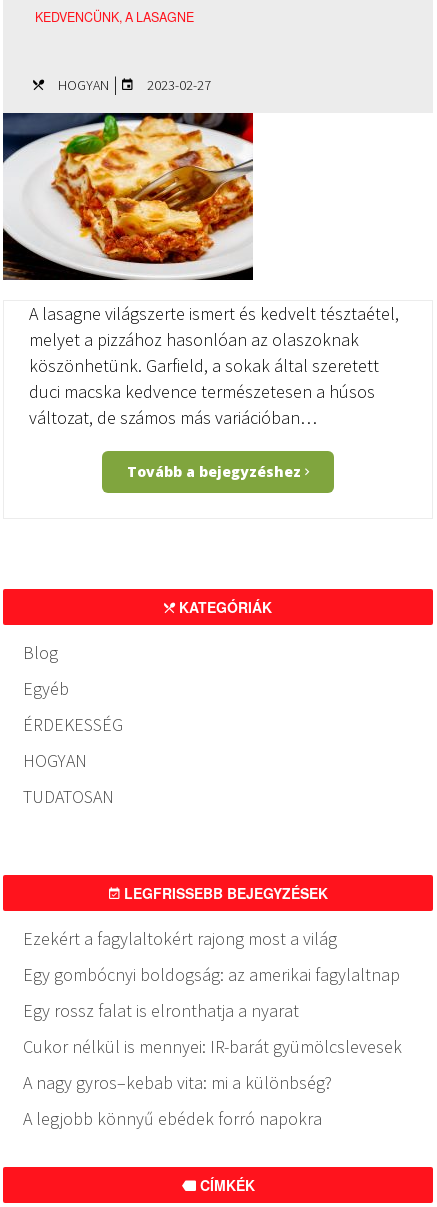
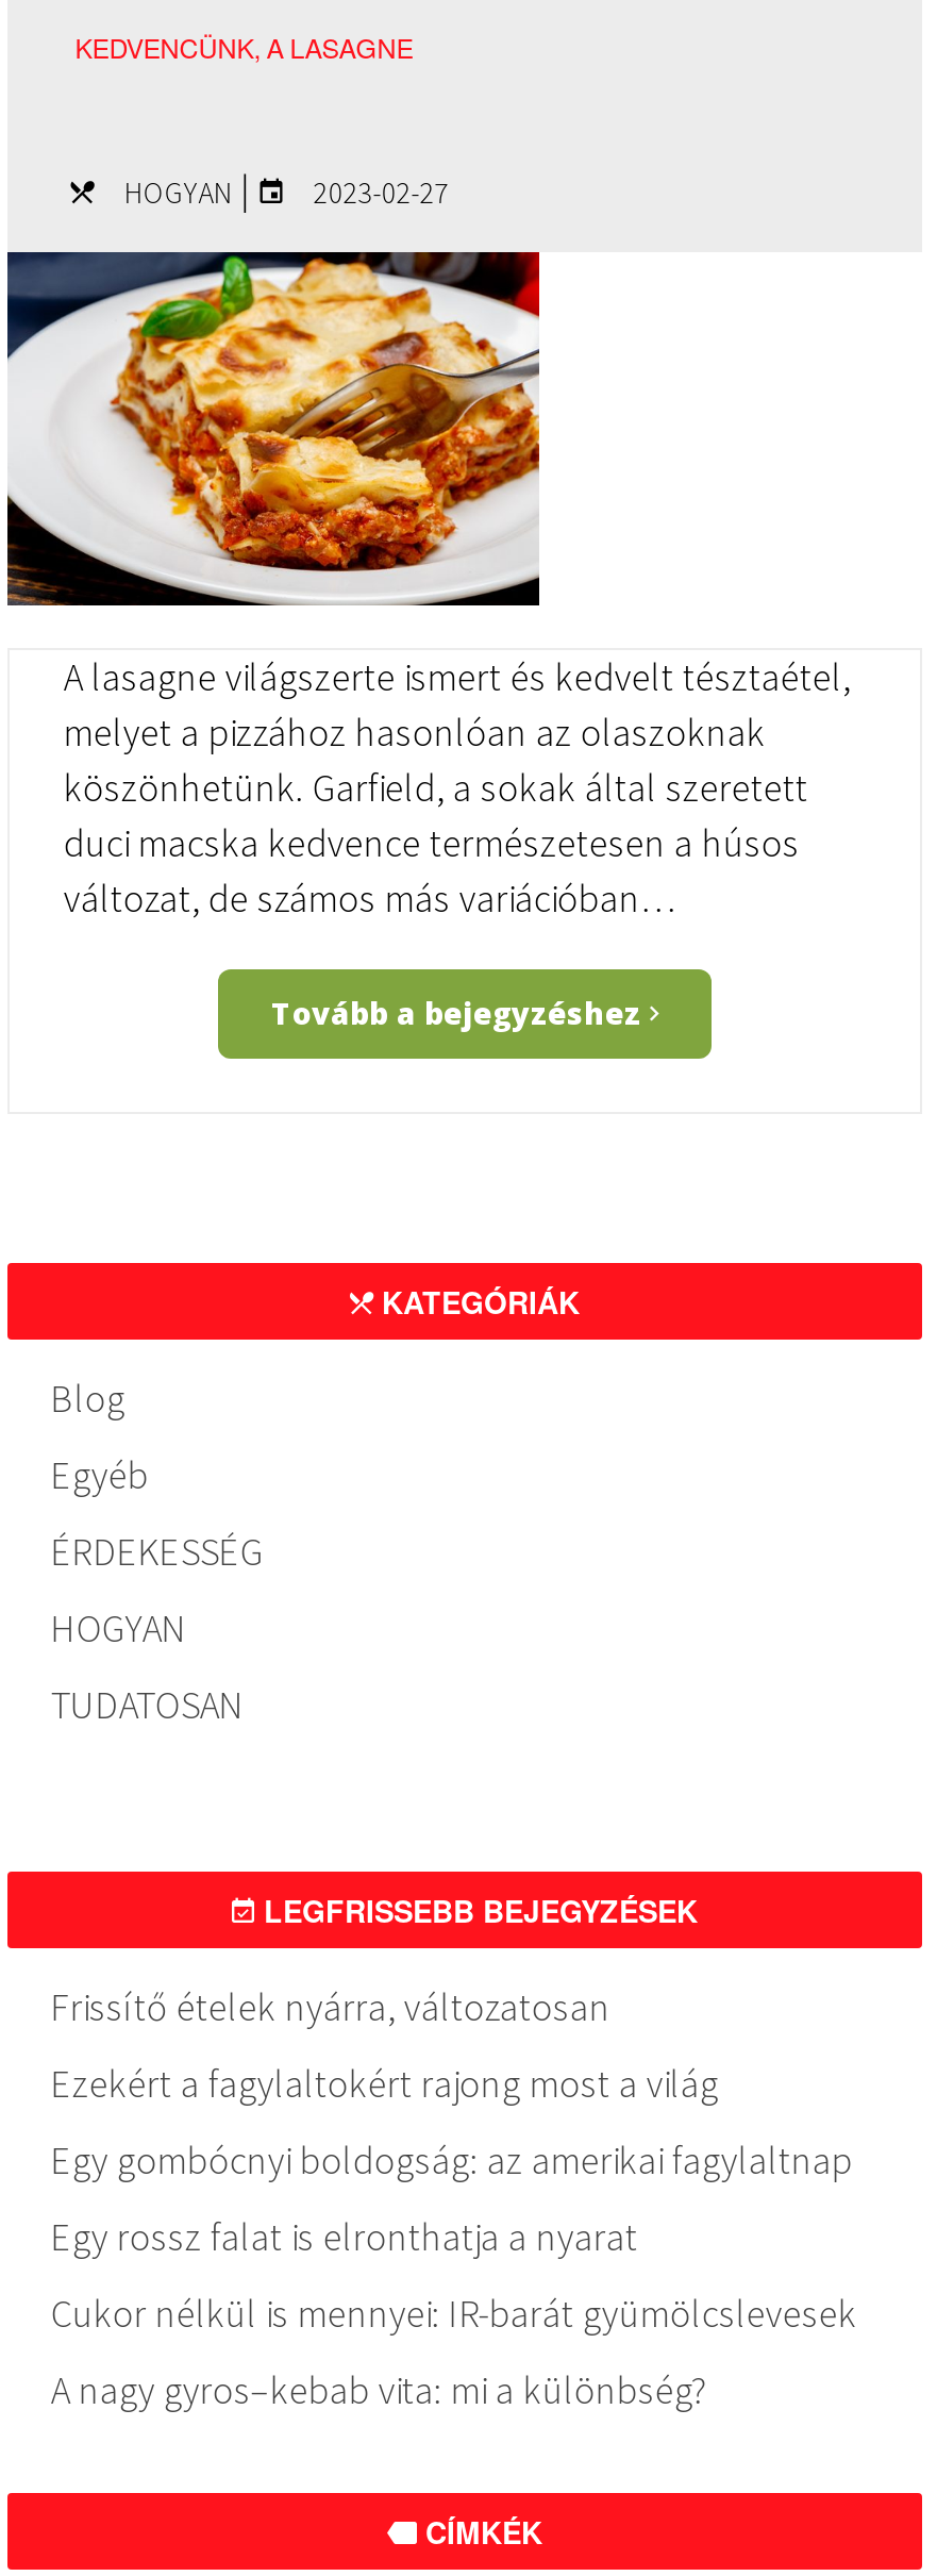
none -> [51,1983,610,2032] Frissítő ételek nyárra, változatosan
moved [23,927,402,1094] -> [51,2060,857,2415]: Ezekért a fagylaltokért rajong most a világ | Egy gombócnyi boldogság: az amerikai fagylaltnap | Egy rossz falat is elronthatja a nyarat | Cukor nélkül is mennyei: IR-barát gyümölcslevesek | A nagy gyros–kebab vita: mi a különbség?
[23,1107,322,1130] A legjobb könnyű ebédek forró napokra -> none

